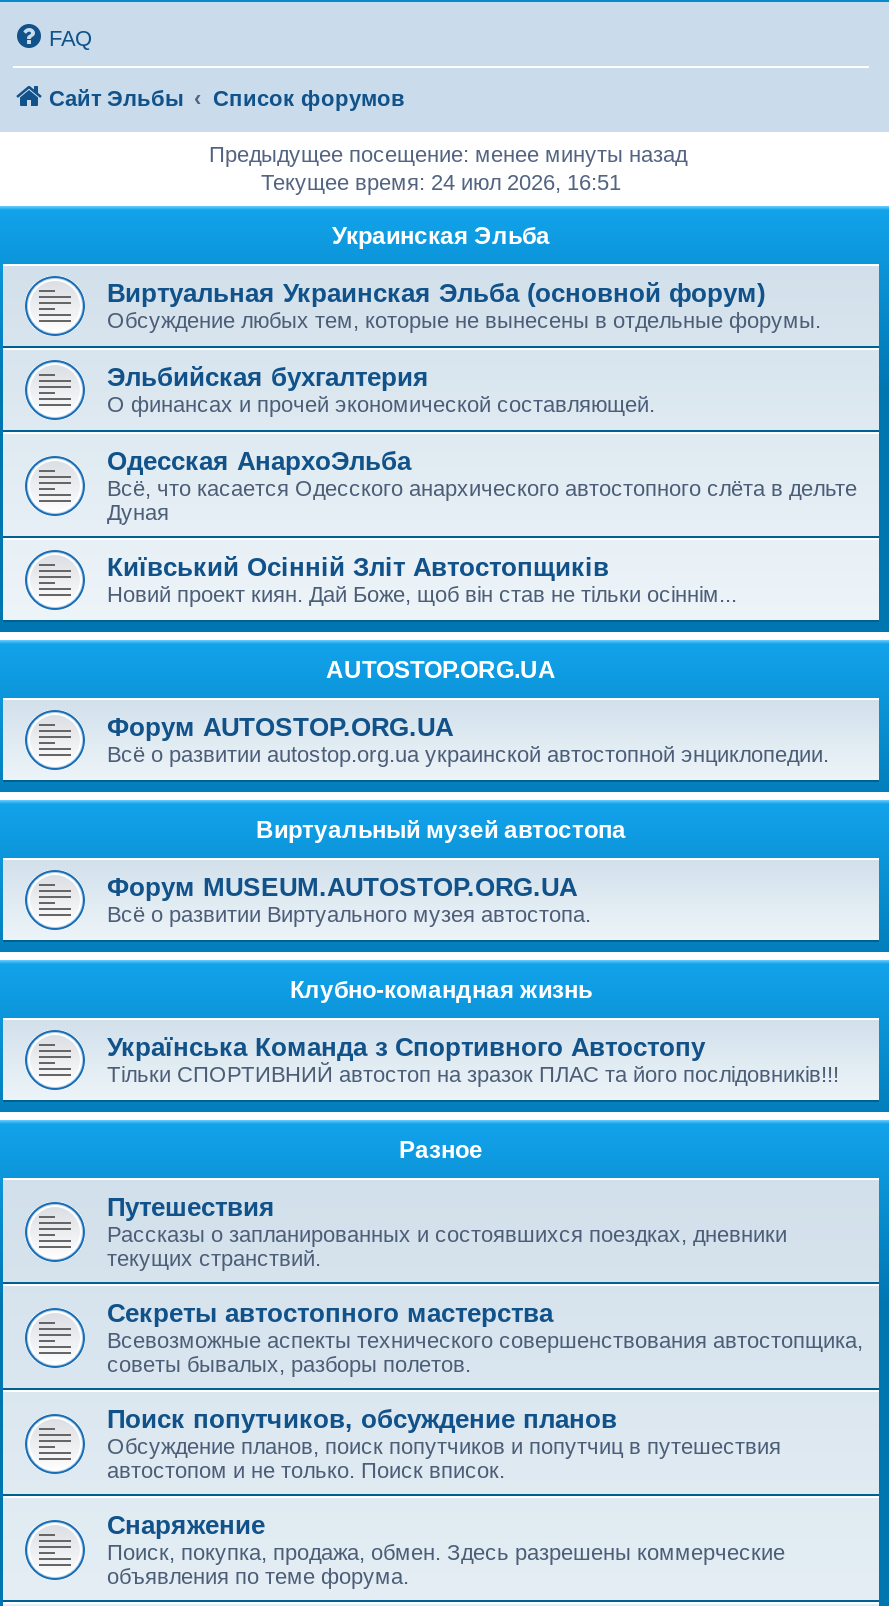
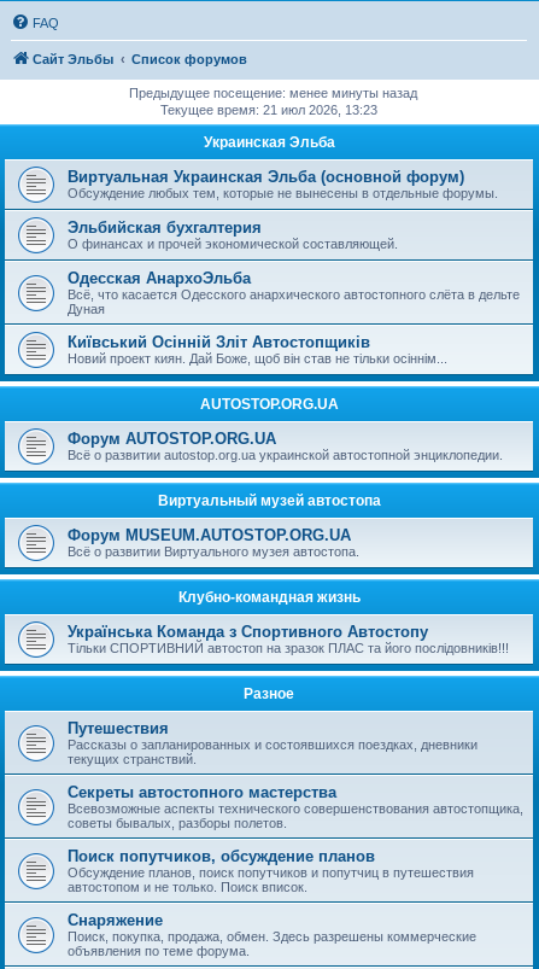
[261,170,621,194] Текущее время: 24 июл 2026, 16:51 -> [160,103,377,117] Текущее время: 21 июл 2026, 13:23

